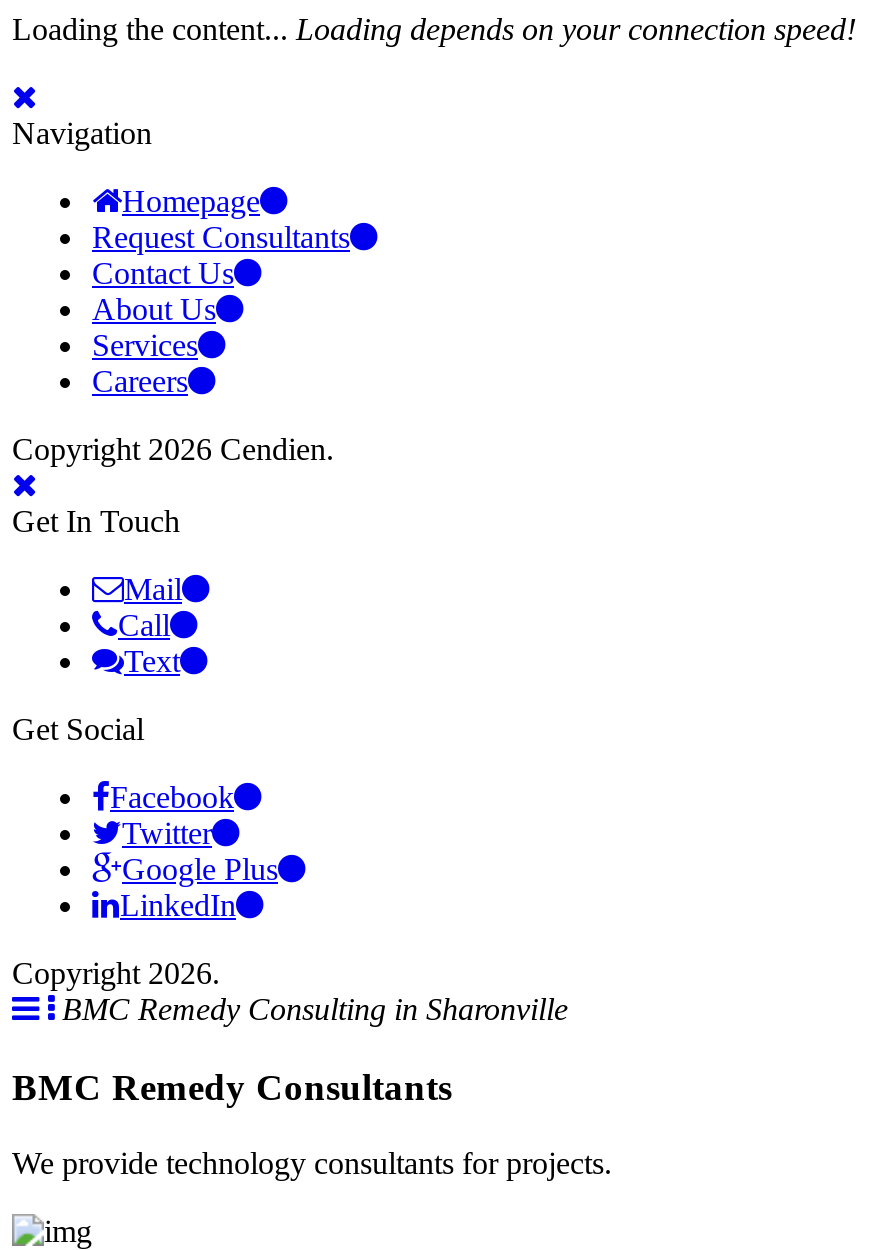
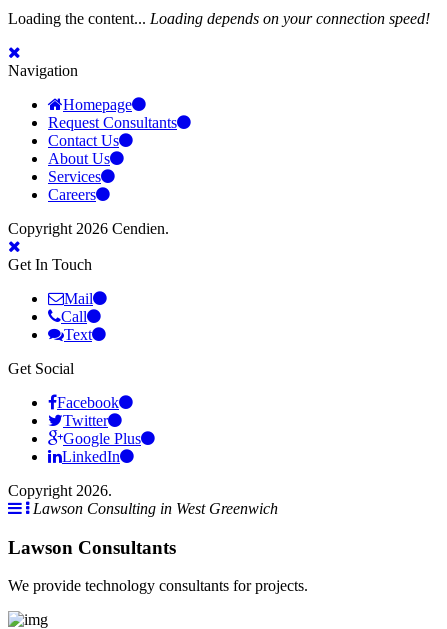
[62,992,568,1026] BMC Remedy Consulting in Sharonville -> [33,500,278,517] Lawson Consulting in West Greenwich
[12,1065,452,1107] BMC Remedy Consultants -> [8,537,176,558] Lawson Consultants

